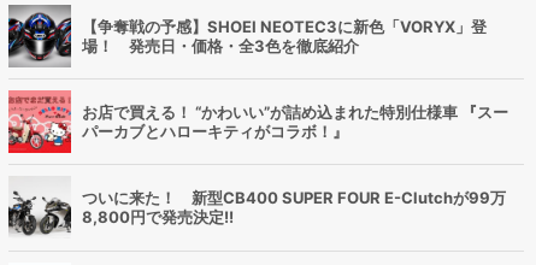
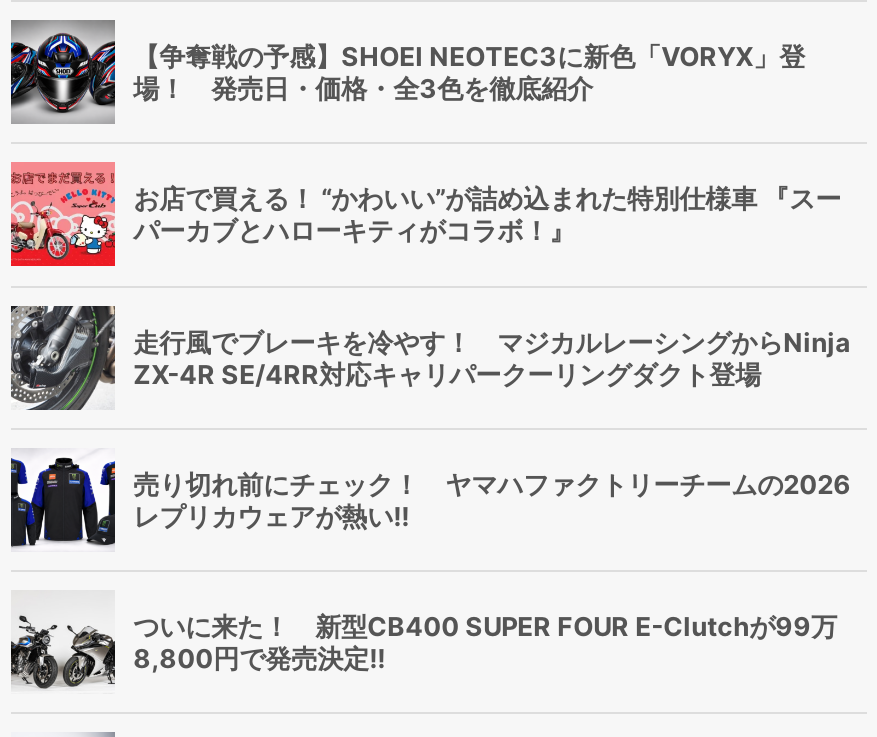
none -> [9,450,113,550] [image]
none -> [11,306,851,531] [image] | 走行風でブレーキを冷やす！ マジカルレーシングからNinja | ZX-4R SE/4RR対応キャリパークーリングダクト登場 | 売り切れ前にチェック！ ヤマハファクトリーチームの2026 | レプリカウェアが熱い!!

